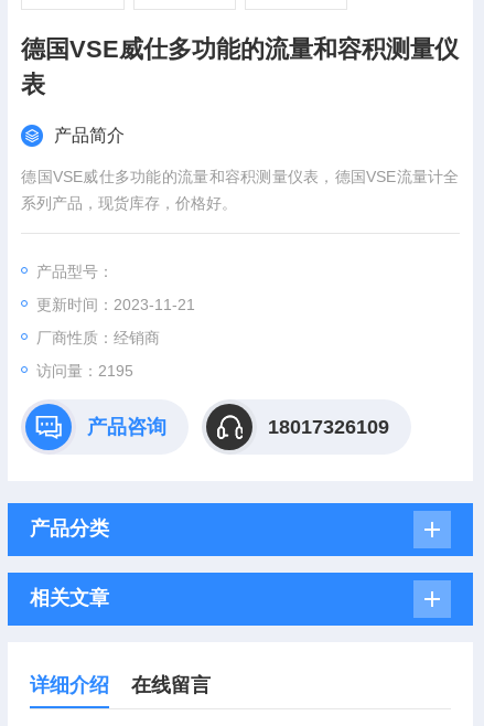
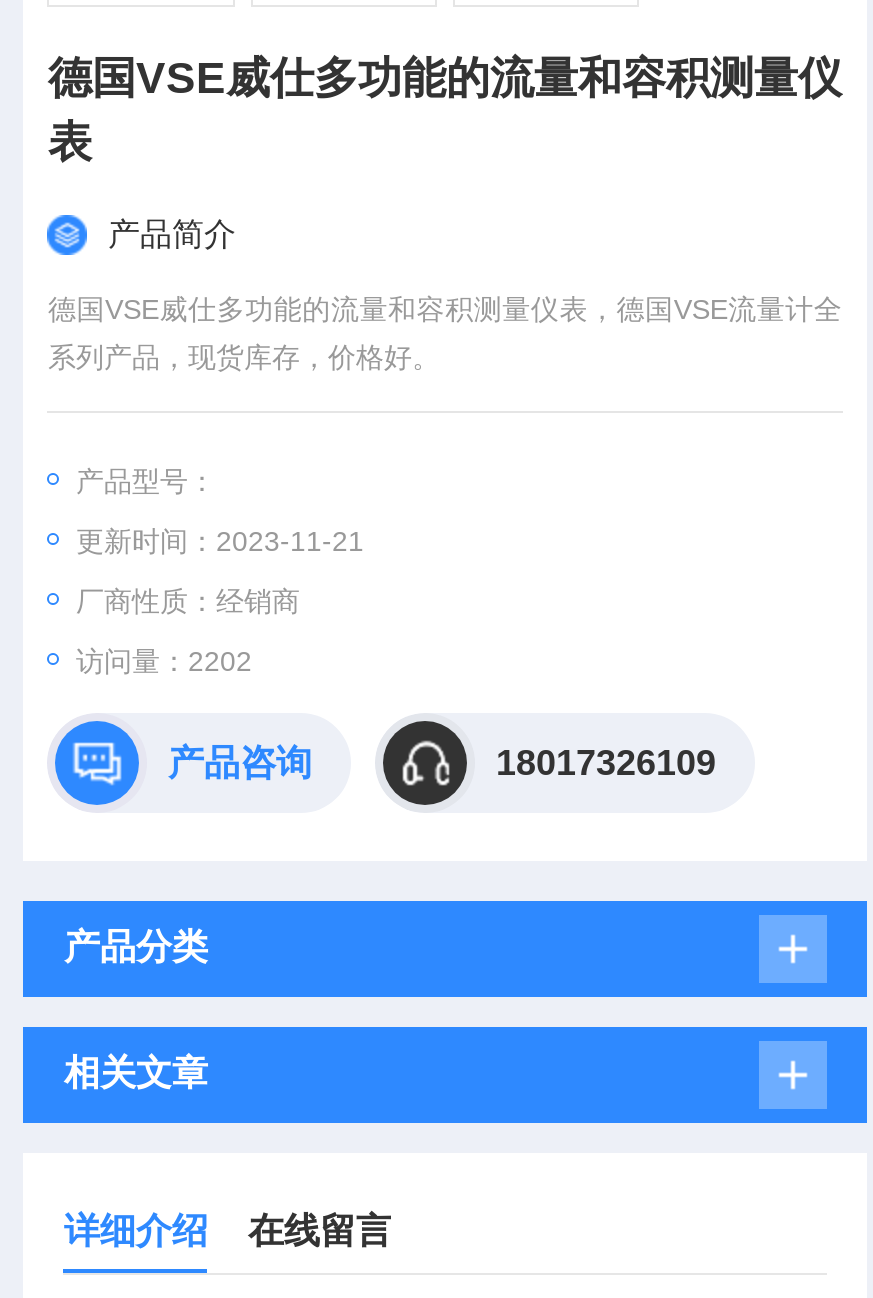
[37,362,134,380] 访问量：2195 -> [76,645,252,677] 访问量：2202

